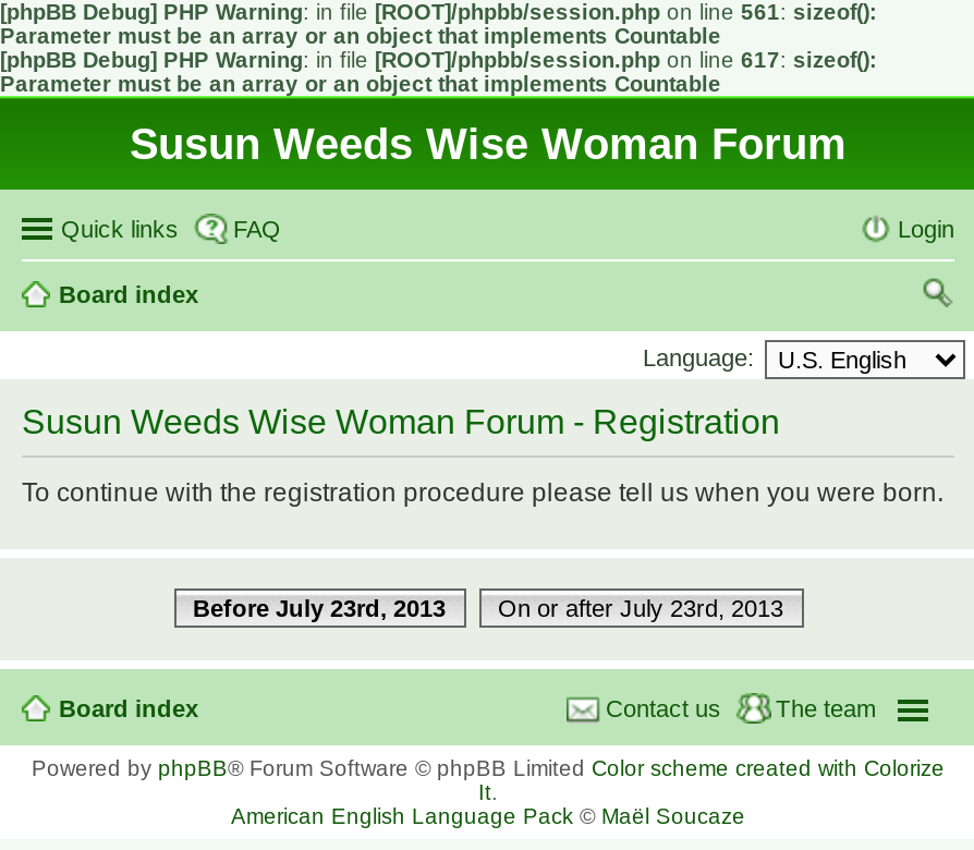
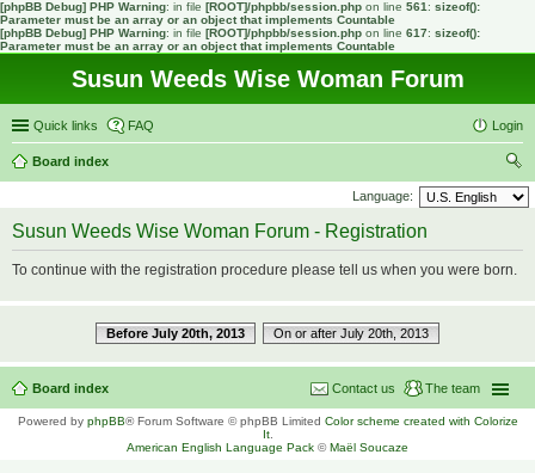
[193,595,446,621] Before July 23rd, 2013 -> [106,326,245,340] Before July 20th, 2013
[498,595,783,621] On or after July 23rd, 2013 -> [273,326,429,340] On or after July 20th, 2013

